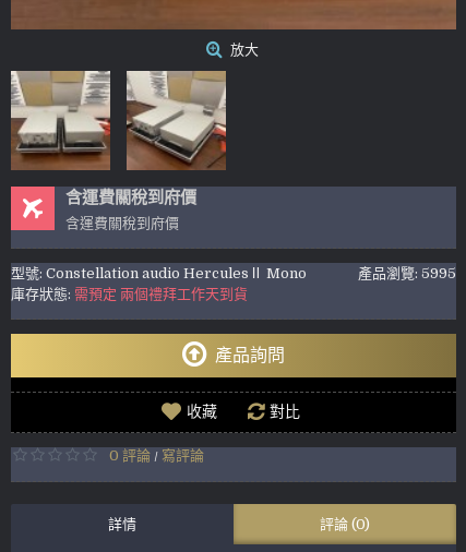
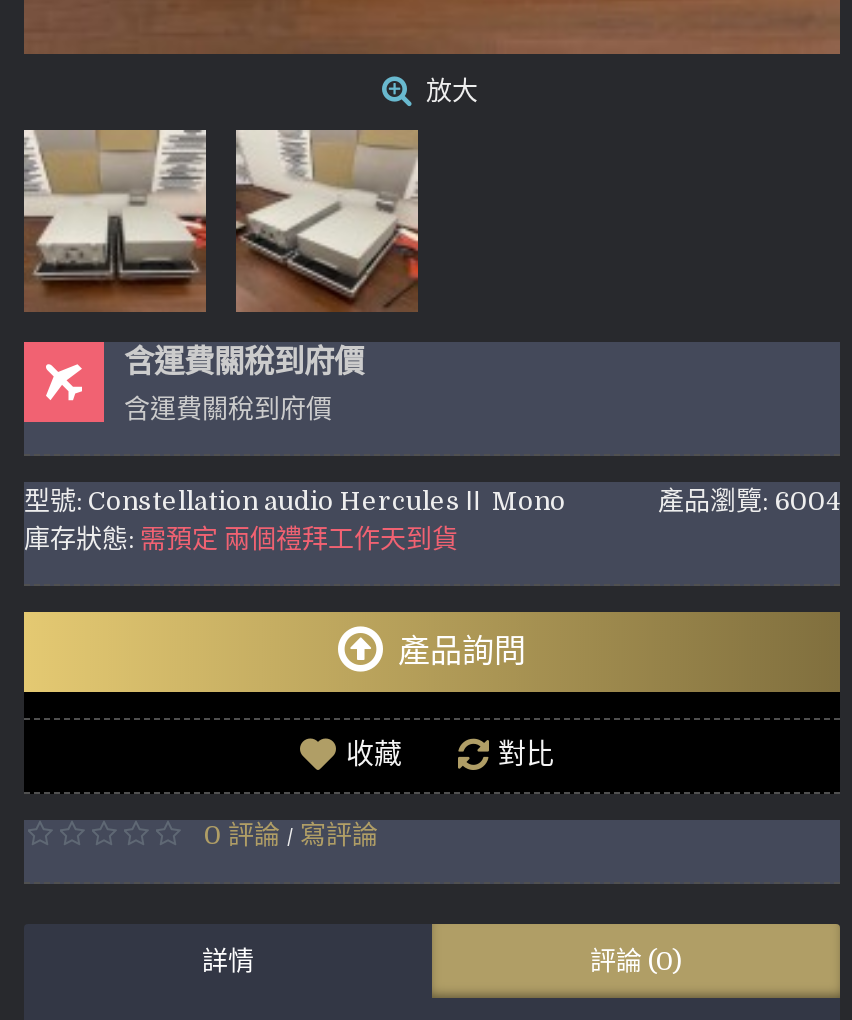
[358,265,456,281] 產品瀏覽: 5995 -> [658,486,840,516] 產品瀏覽: 6004

